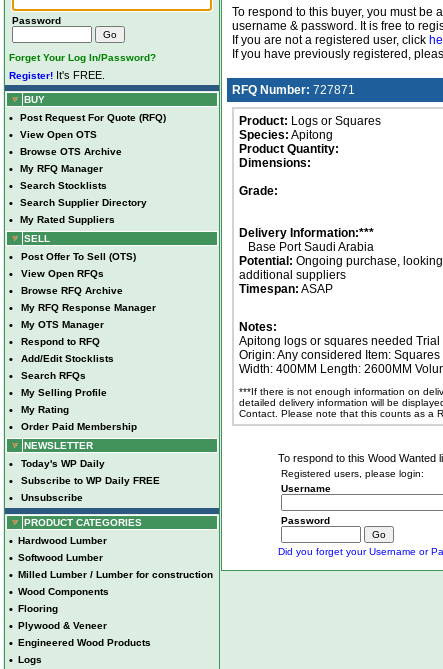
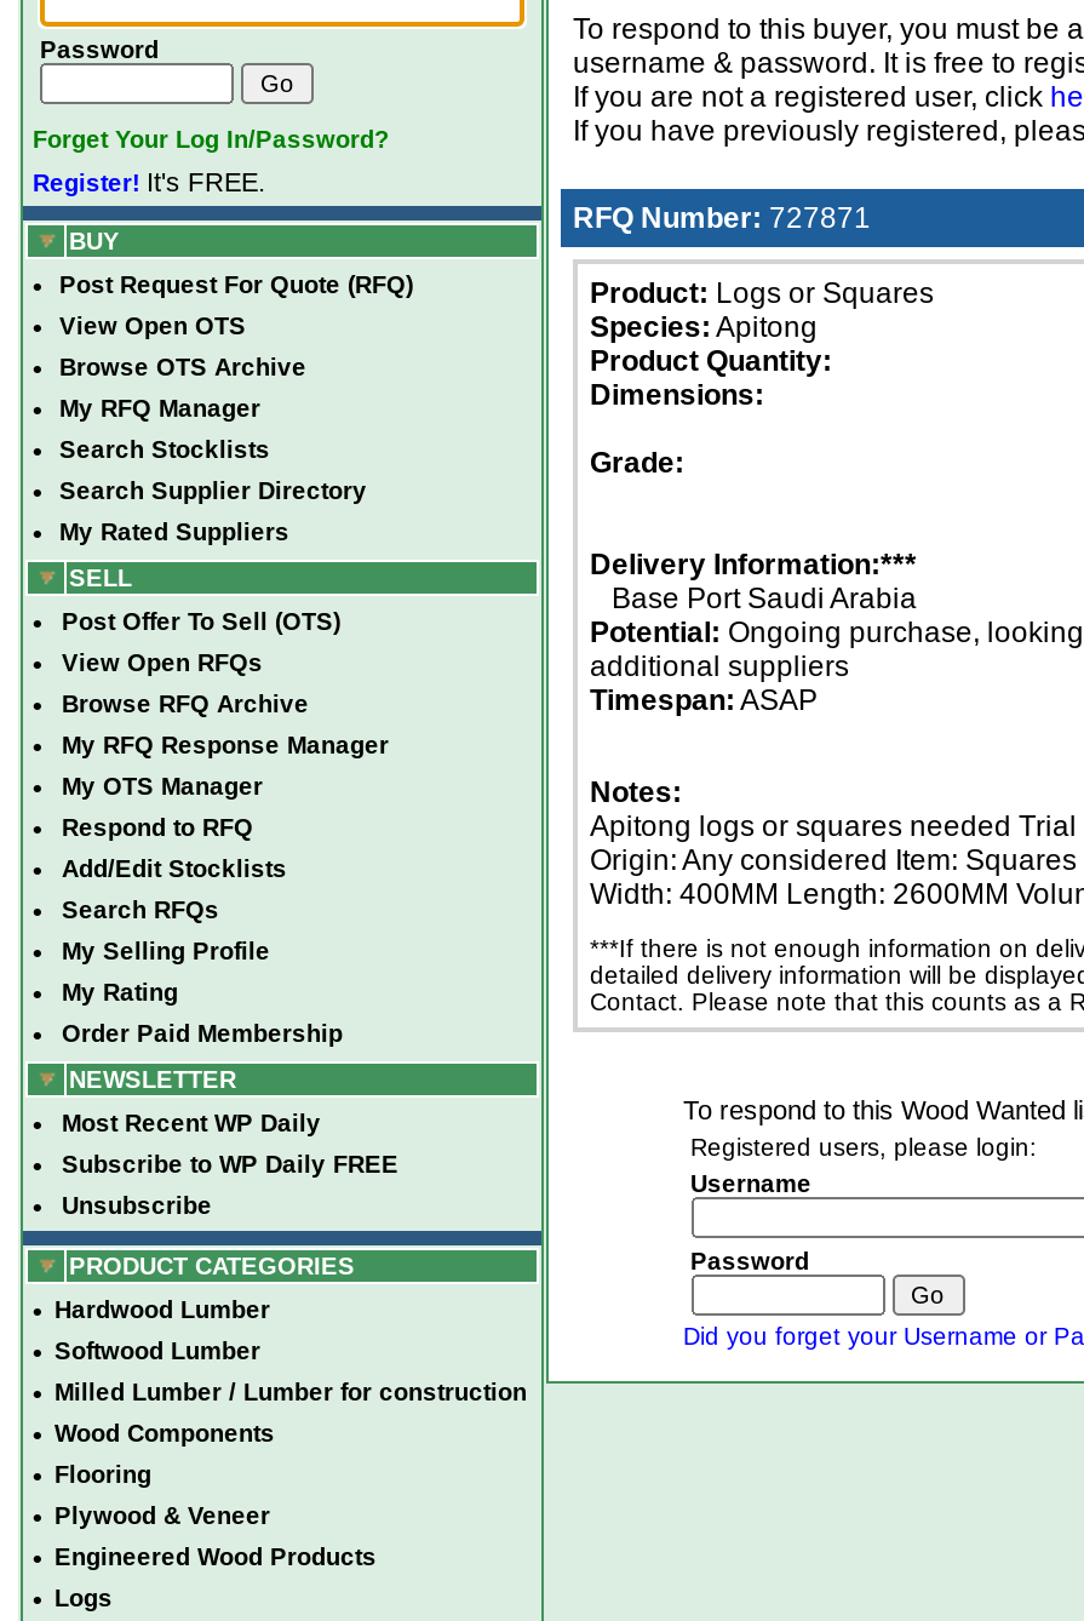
[21,458,105,469] Today's WP Daily -> [62,1110,321,1136] Most Recent WP Daily

